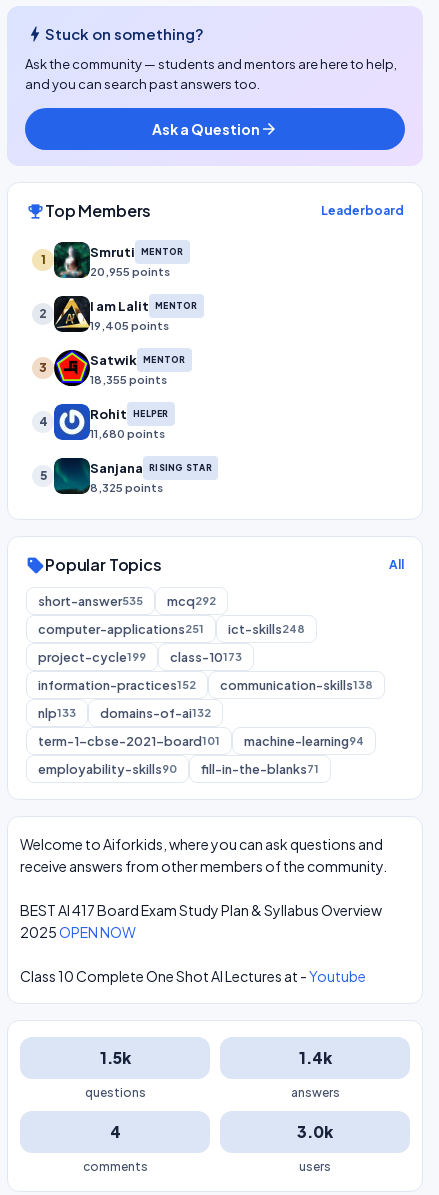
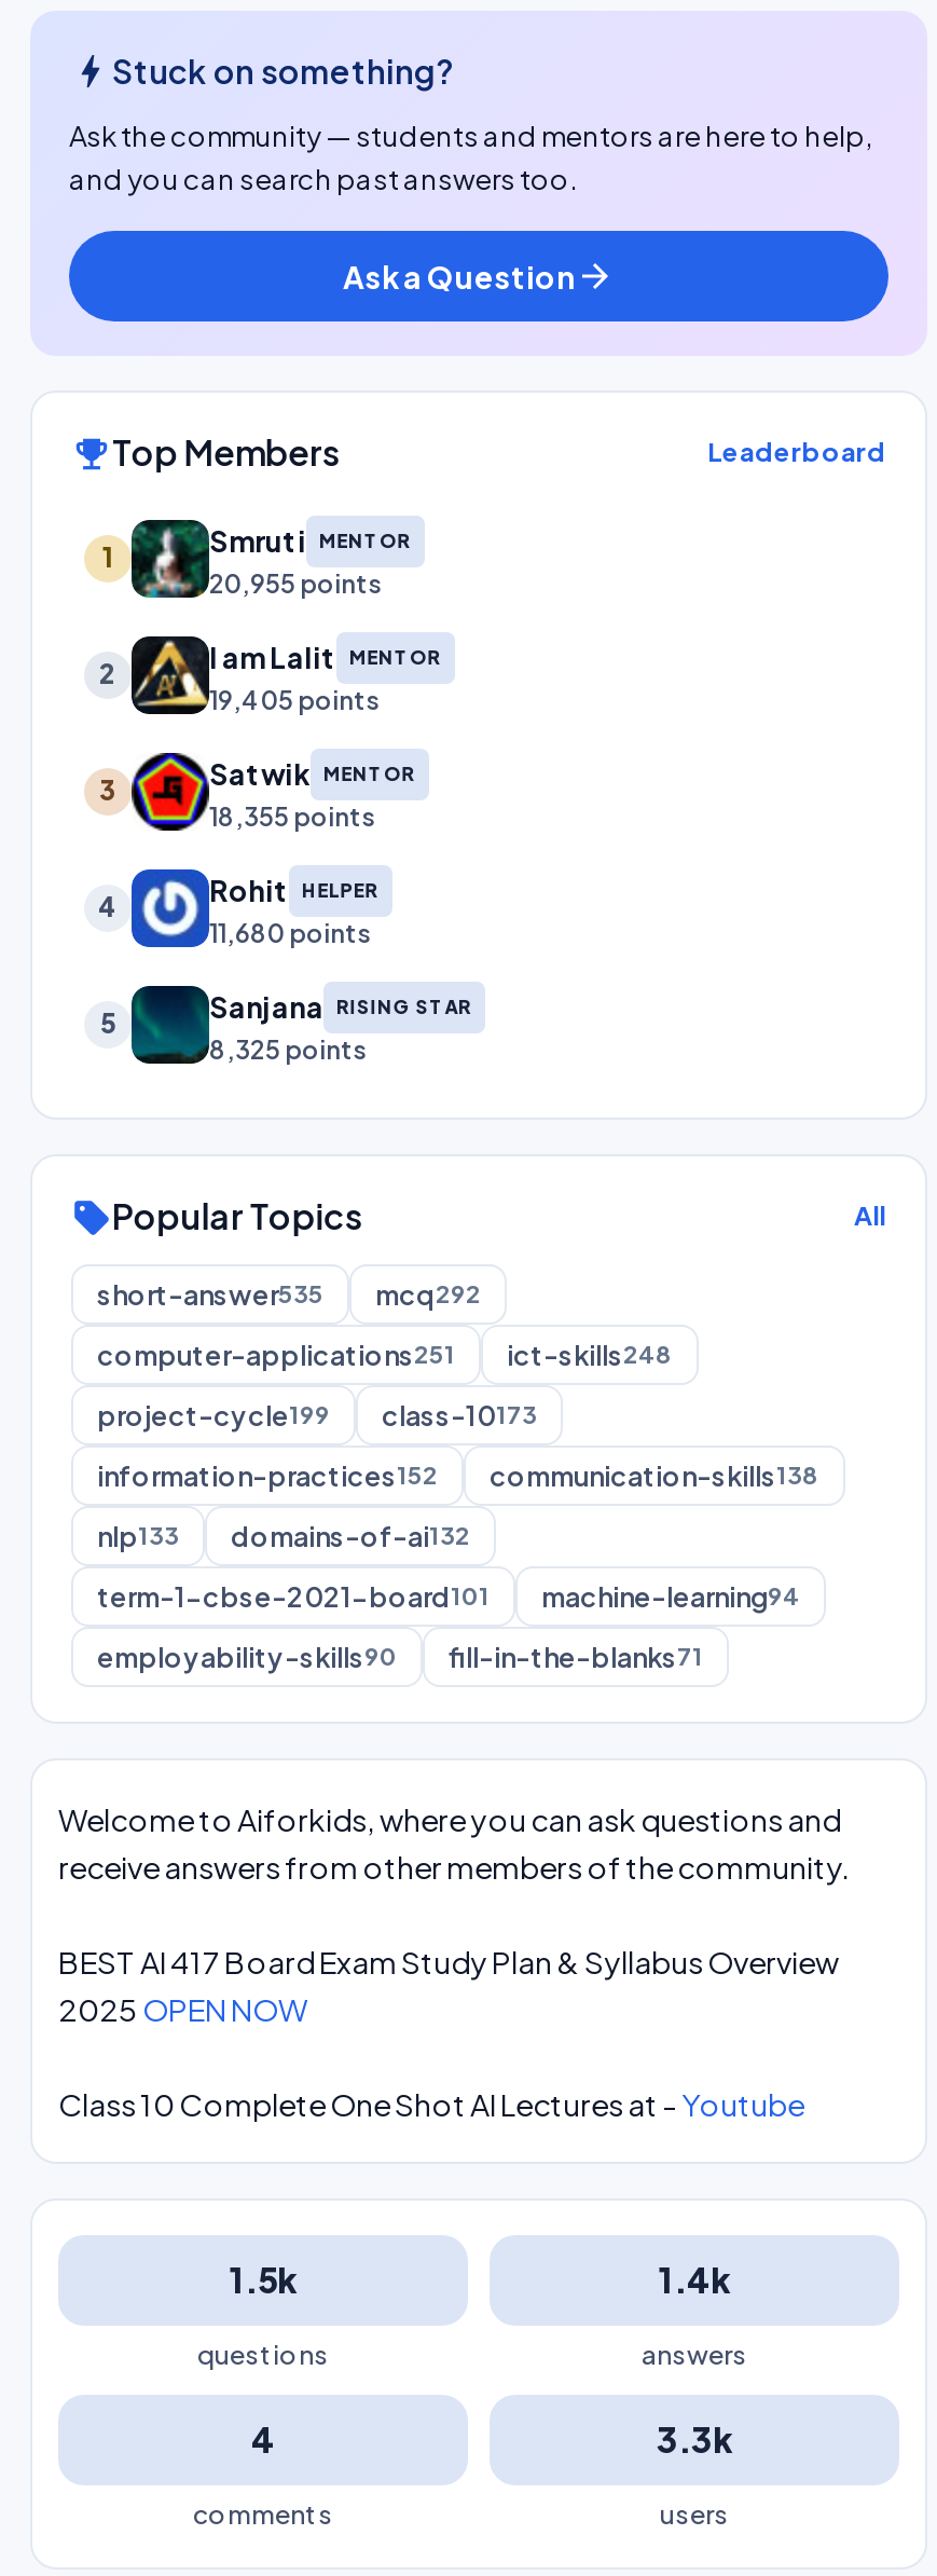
[297,1122,333,1141] 3.0k -> [657,2419,732,2459] 3.3k

